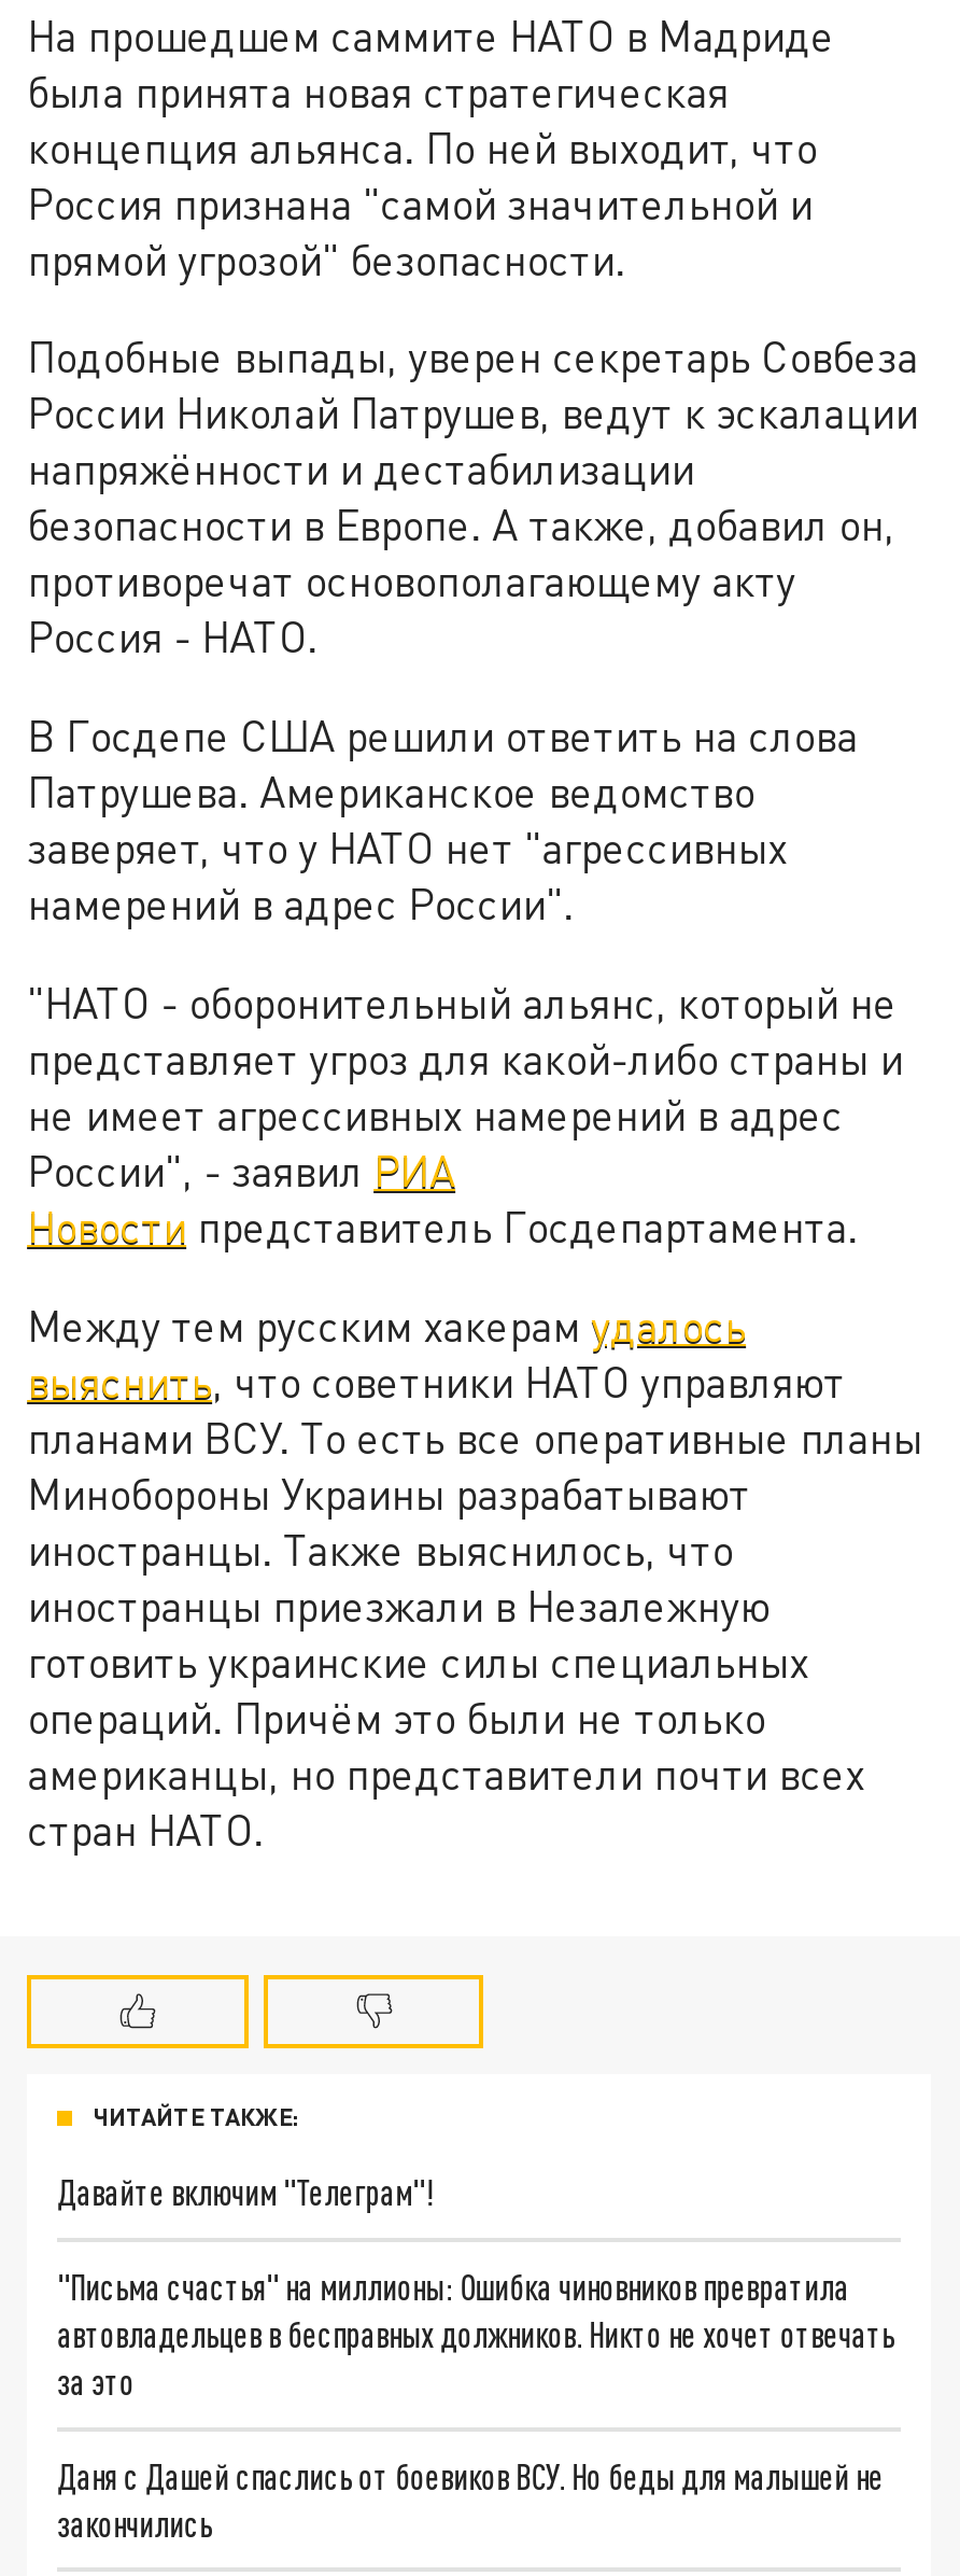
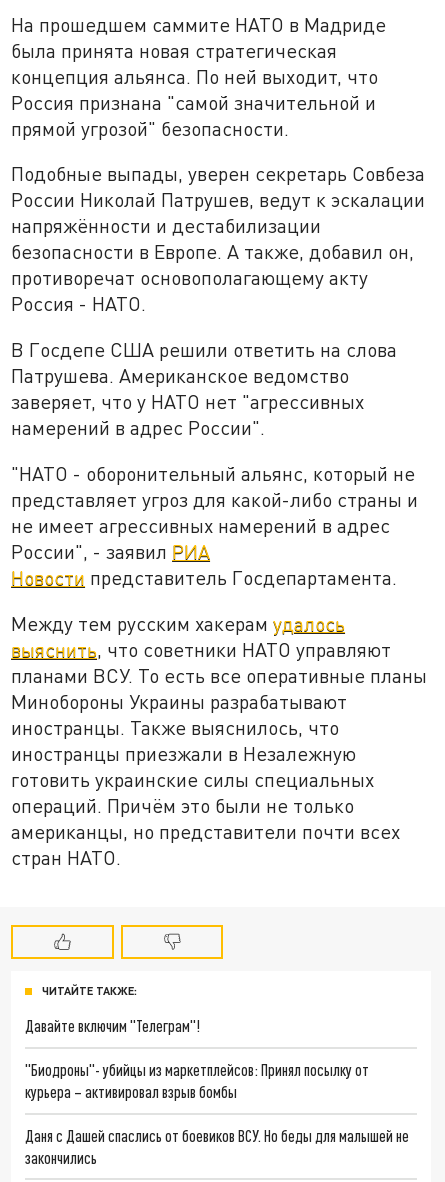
[57,2266,895,2401] "Письма счастья" на миллионы: Ошибка чиновников превратила | автовладельцев в бесправных должников. Никто не хочет отвечать | за это -> [25,1060,369,1101] "Биодроны"- убийцы из маркетплейсов: Принял посылку от | курьера – активировал взрыв бомбы

